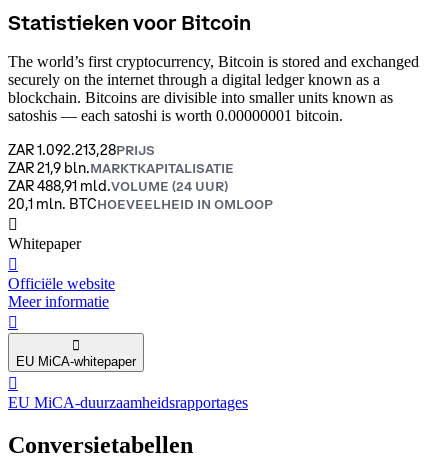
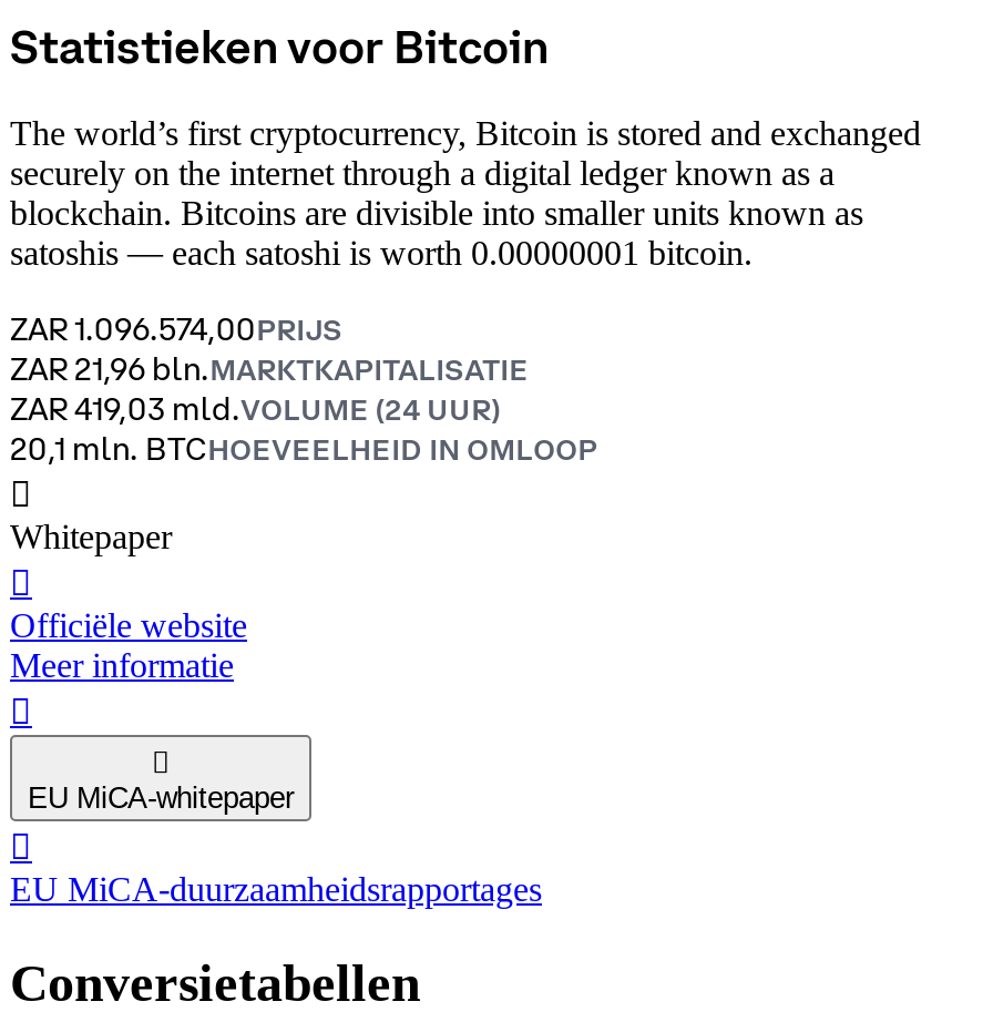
[8,141,155,159] ZAR 1.092.213,28PRIJS -> [10,309,342,348] ZAR 1.096.574,00PRIJS
[8,159,234,177] ZAR 21,9 bln.MARKTKAPITALISATIE -> [10,348,529,388] ZAR 21,96 bln.MARKTKAPITALISATIE
[8,177,228,195] ZAR 488,91 mld.VOLUME (24 UUR) -> [10,388,500,428] ZAR 419,03 mld.VOLUME (24 UUR)

